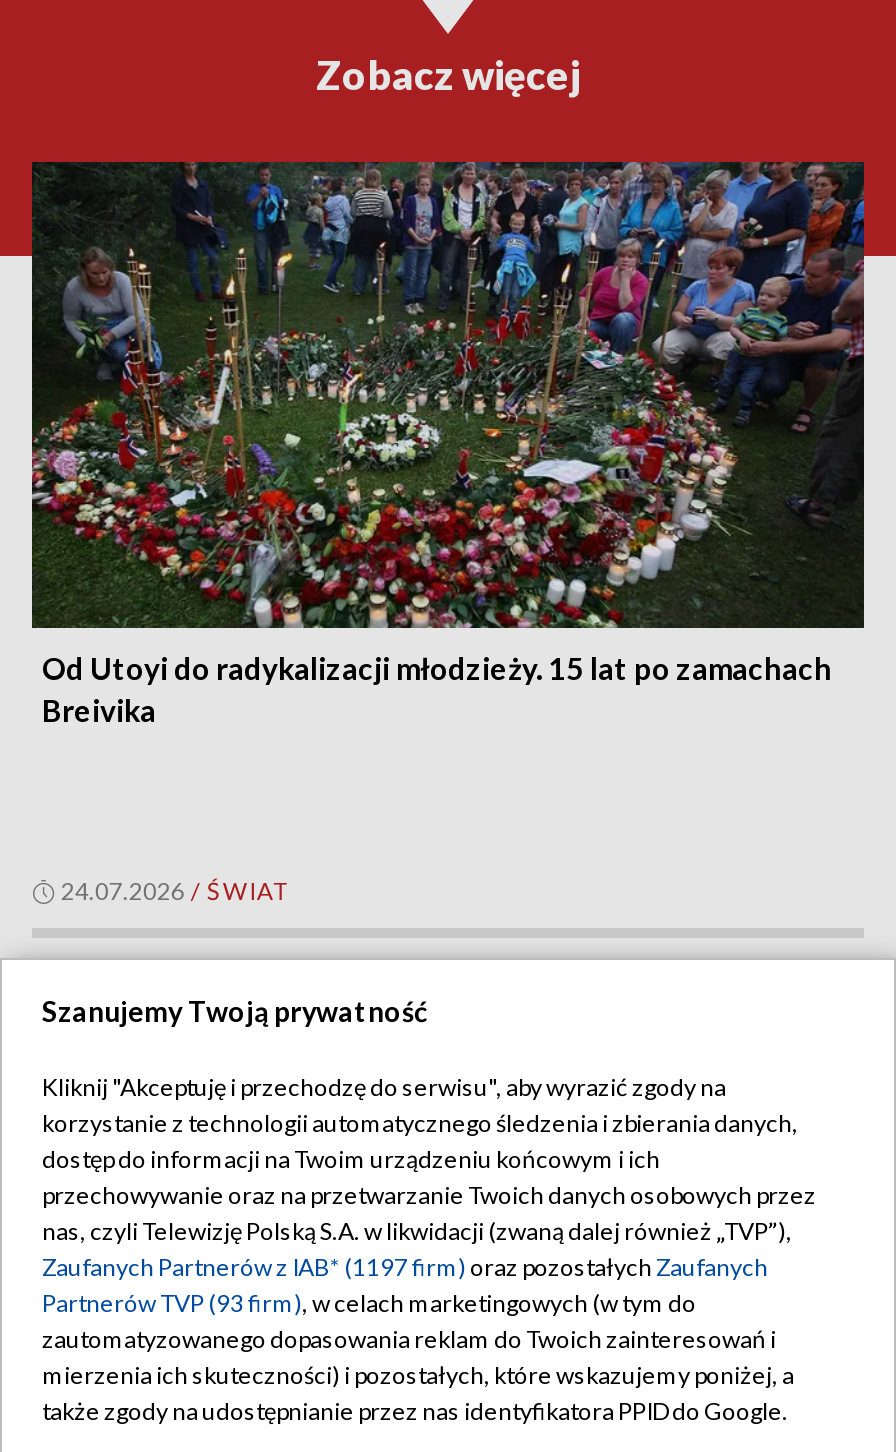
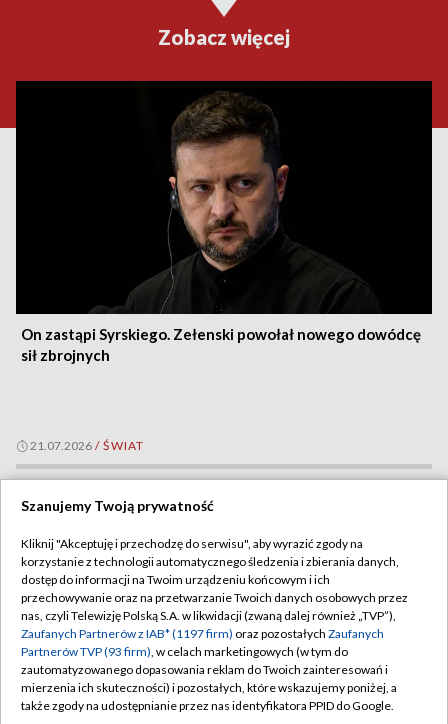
[30,160,866,728] [image] | Od Utoyi do radykalizacji młodzieży. 15 lat po zamachach | Breivika -> [15,80,433,364] [image] | On zastąpi Syrskiego. Zełenski powołał nowego dowódcę | sił zbrojnych
[61,876,289,906] 24.07.2026 / ŚWIAT -> [30,438,144,453] 21.07.2026 / ŚWIAT

